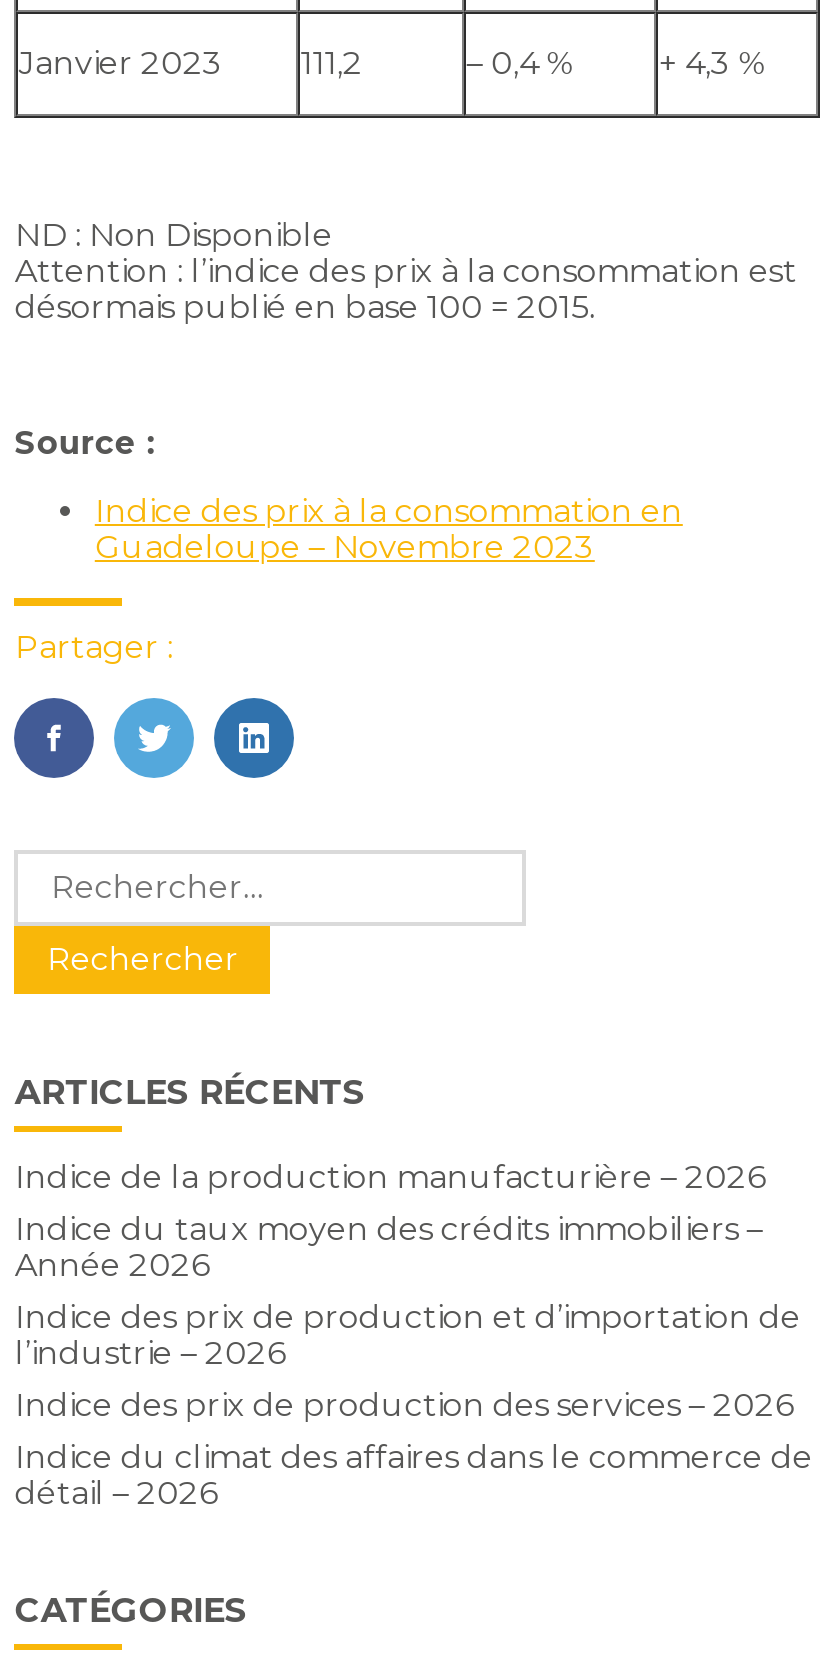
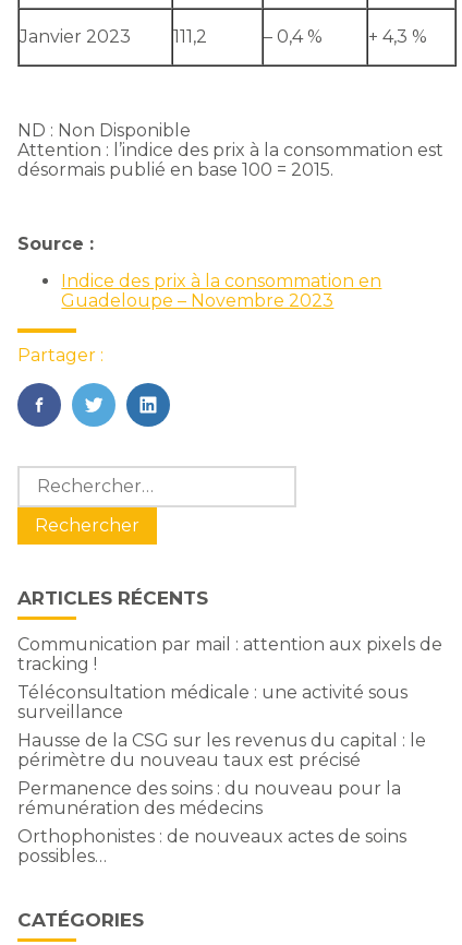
[15,1158,813,1512] Indice de la production manufacturière – 2026 | Indice du taux moyen des crédits immobiliers – | Année 2026 | Indice des prix de production et d’importation de | l’industrie – 2026 | Indice des prix de production des services – 2026 | Indice du climat des affaires dans le commerce de | détail – 2026 -> [18,634,443,867] Communication par mail : attention aux pixels de | tracking ! | Téléconsultation médicale : une activité sous | surveillance | Hausse de la CSG sur les revenus du capital : le | périmètre du nouveau taux est précisé | Permanence des soins : du nouveau pour la | rémunération des médecins | Orthophonistes : de nouveaux actes de soins | possibles…

